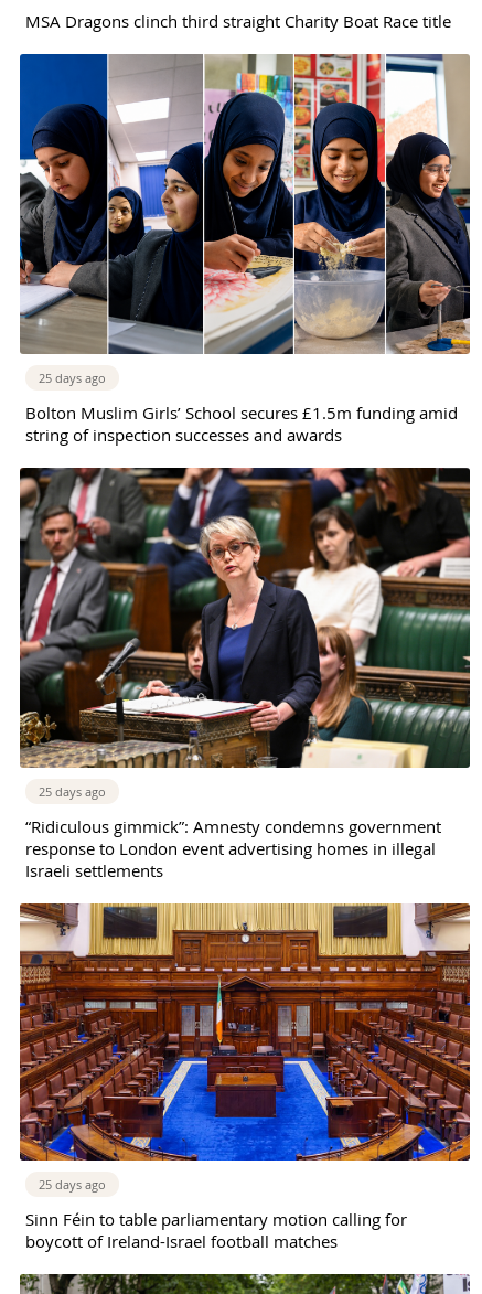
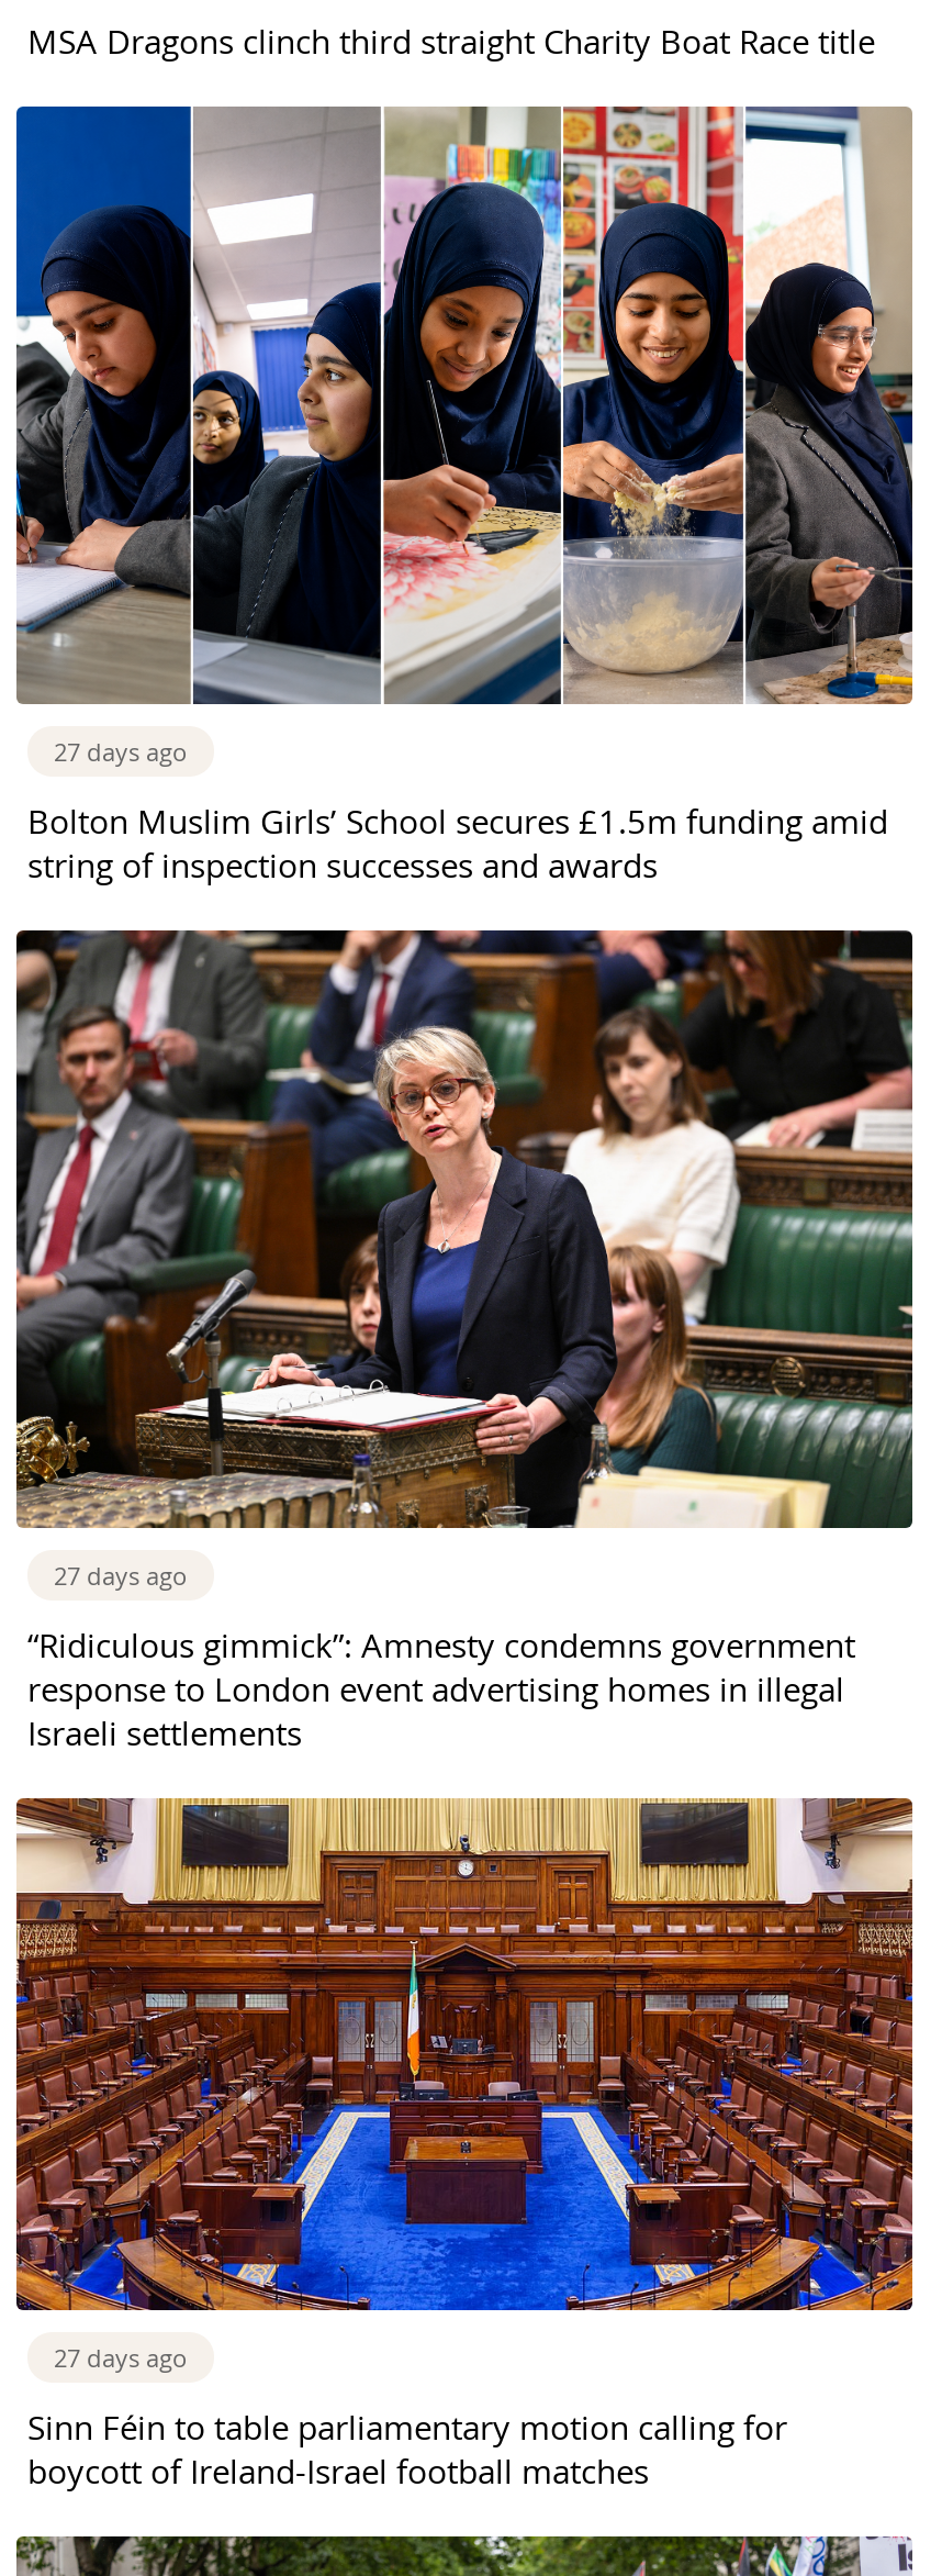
[39,370,106,386] 25 days ago -> [54,736,188,769] 27 days ago
[39,783,106,800] 25 days ago -> [54,1559,188,1592] 27 days ago
[39,1176,106,1193] 25 days ago -> [54,2341,188,2374] 27 days ago

